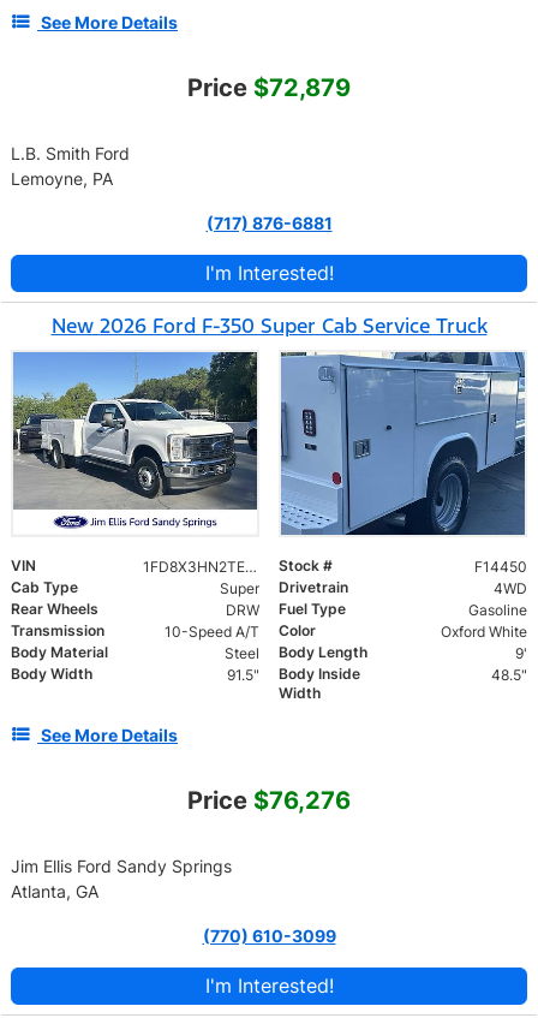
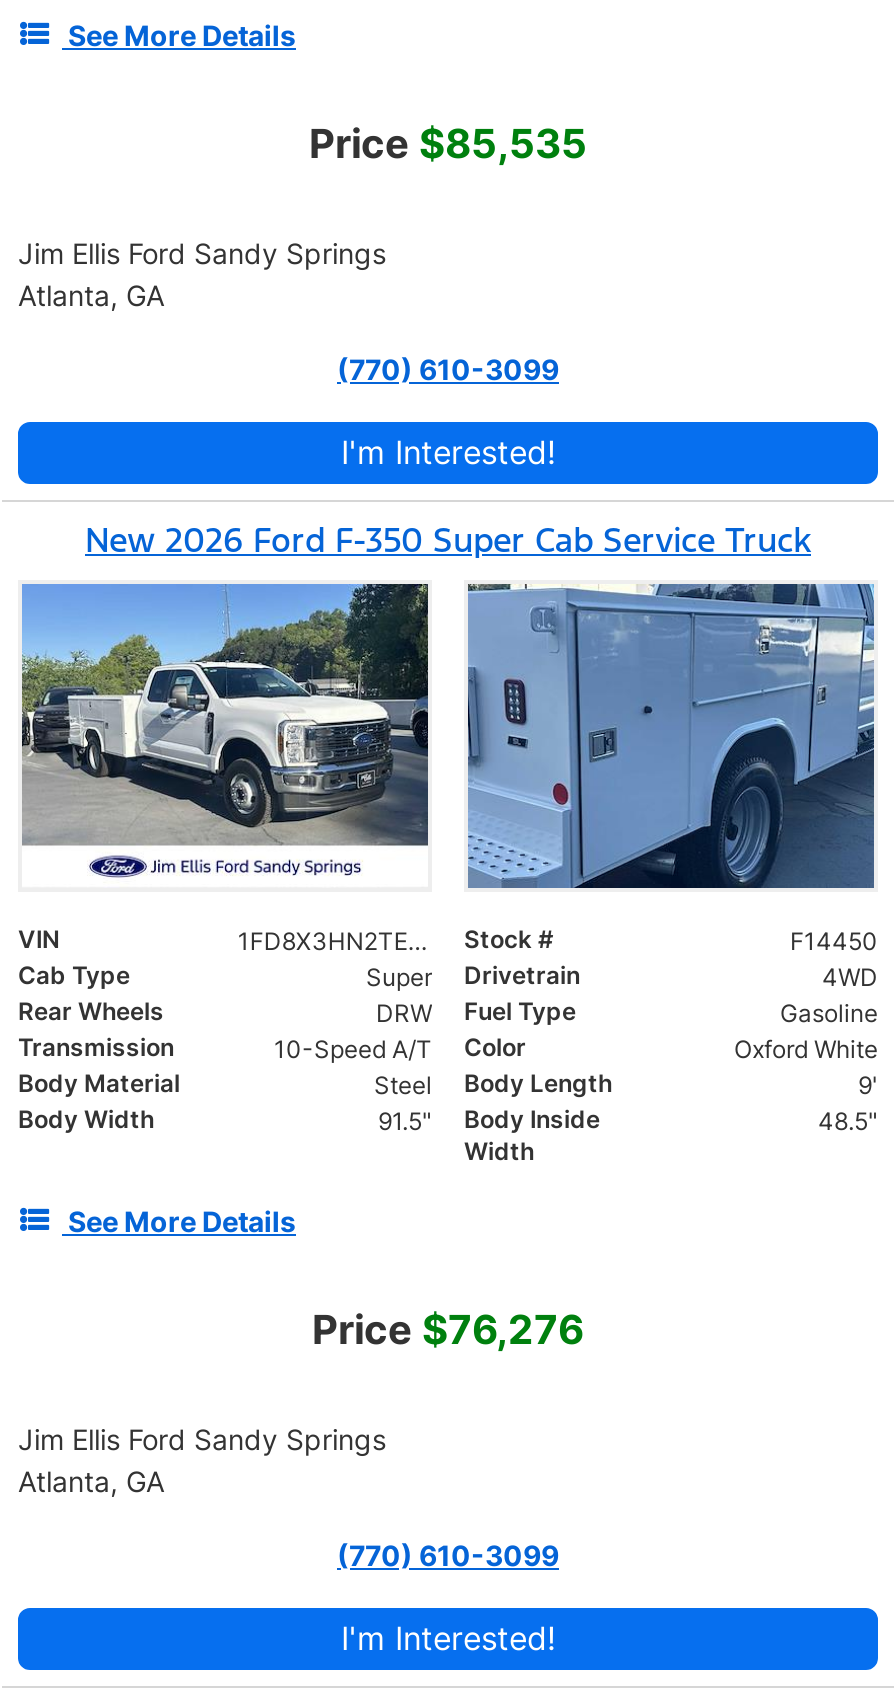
[187,73,351,102] Price $72,879 -> [309,120,587,168] Price $85,535
[11,143,130,189] L.B. Smith Ford | Lemoyne, PA -> [18,236,386,312] Jim Ellis Ford Sandy Springs | Atlanta, GA
[206,213,332,233] (717) 876-6881 -> [337,352,559,386] (770) 610-3099

